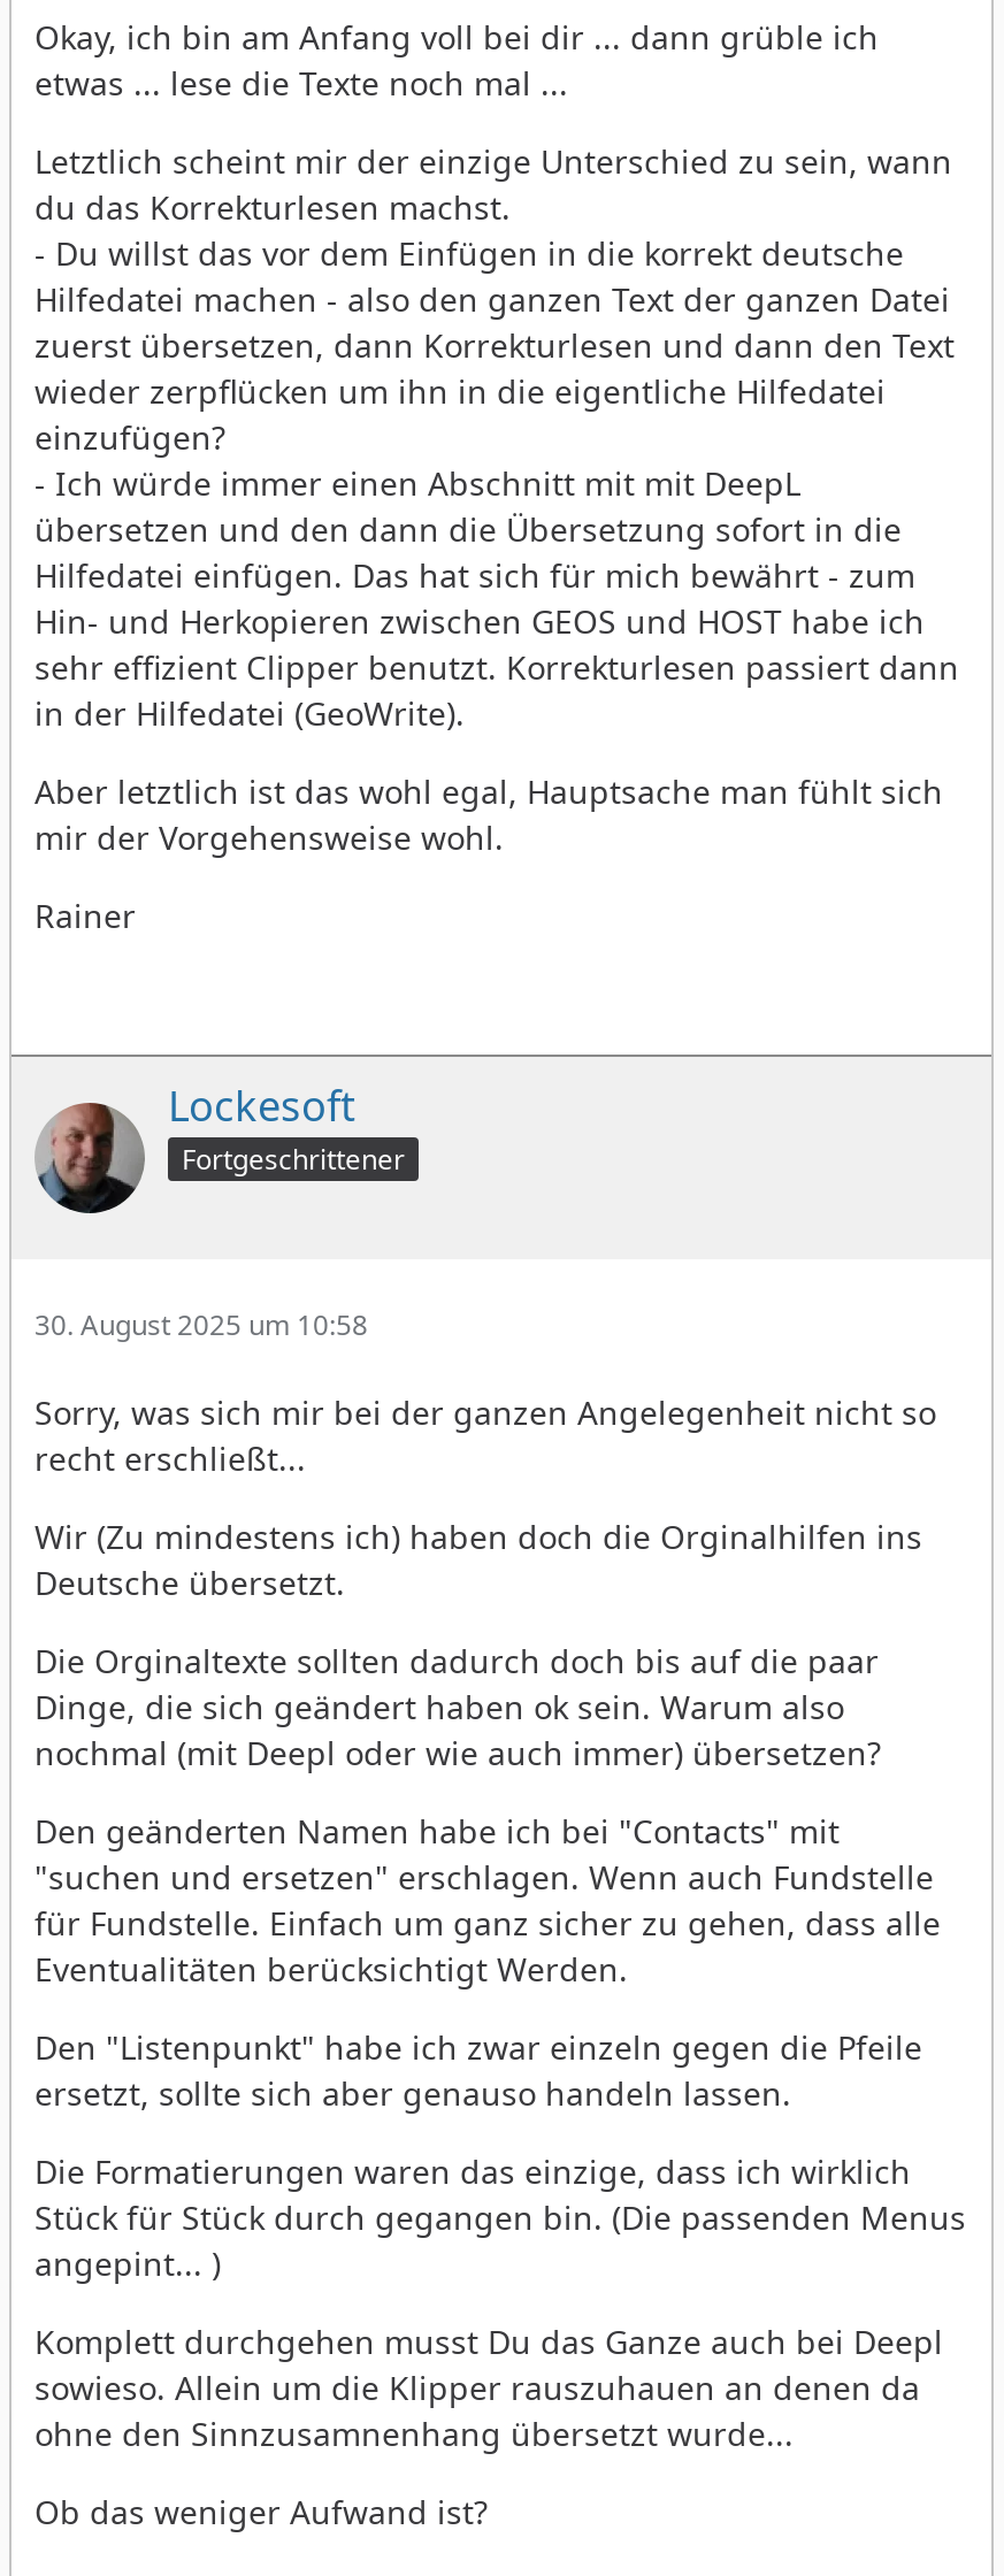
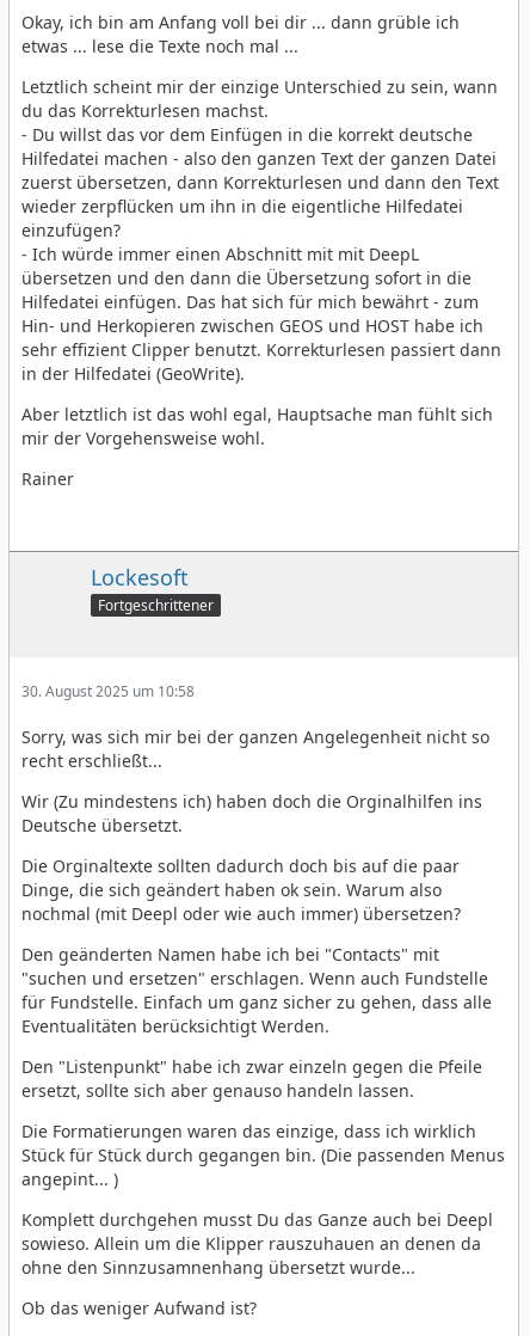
[35,1101,147,1216] [image] -> none

